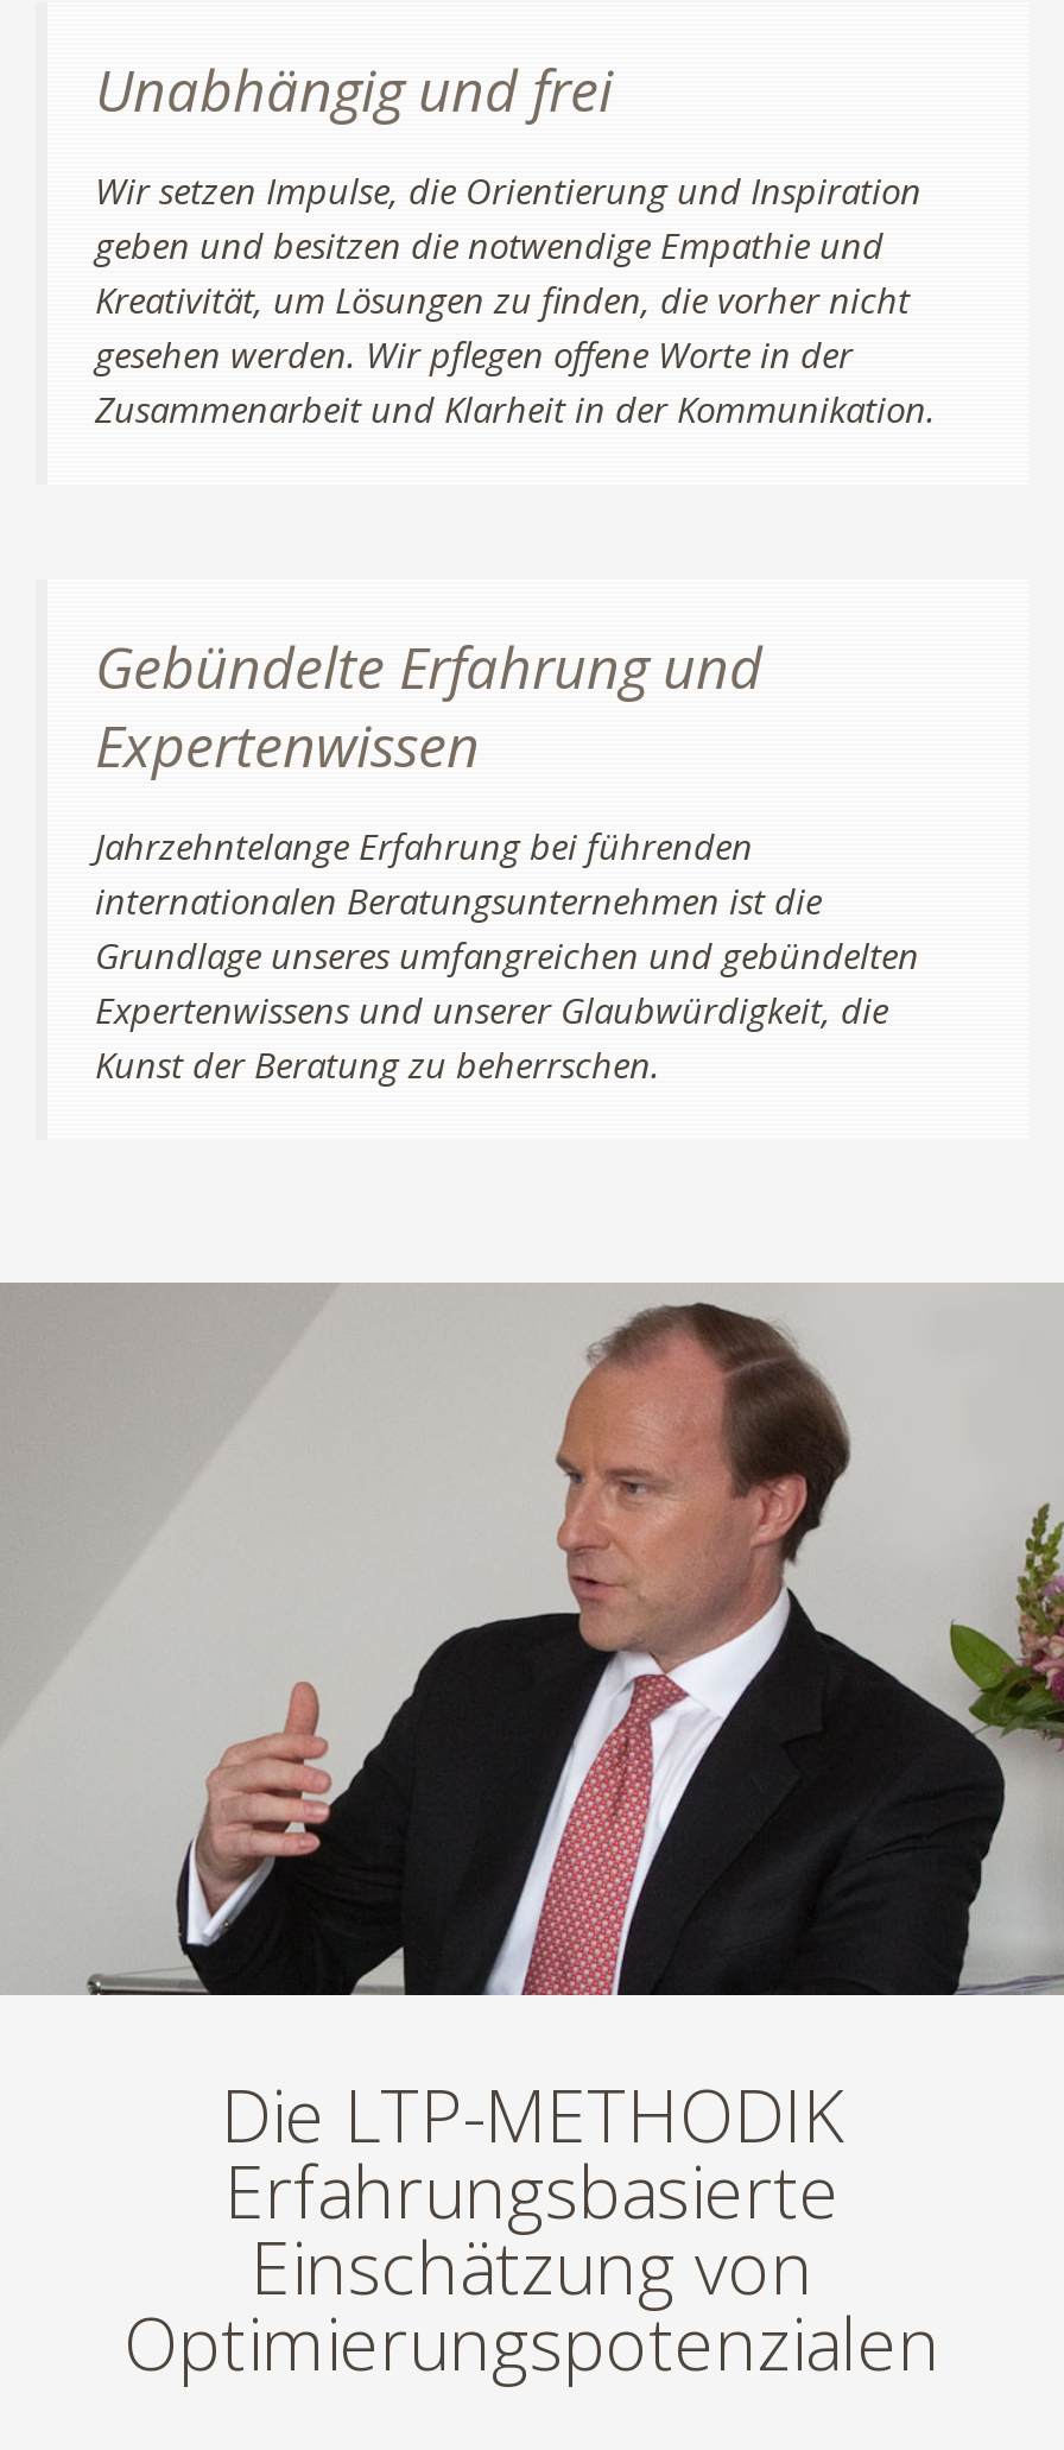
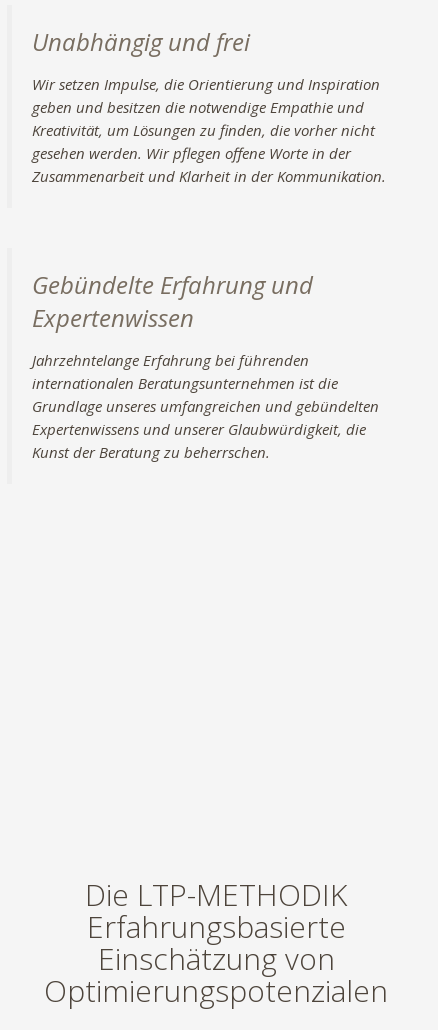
[7,1283,1057,1998] [image] -> none

